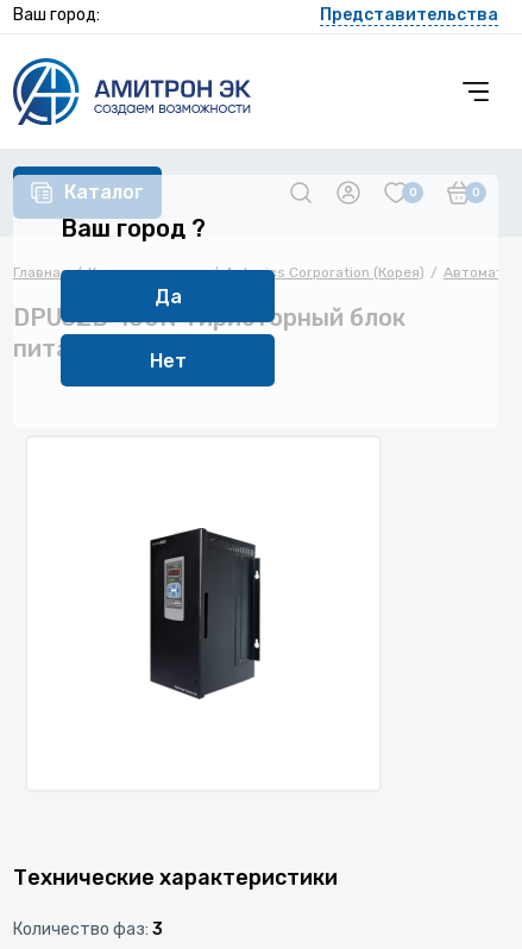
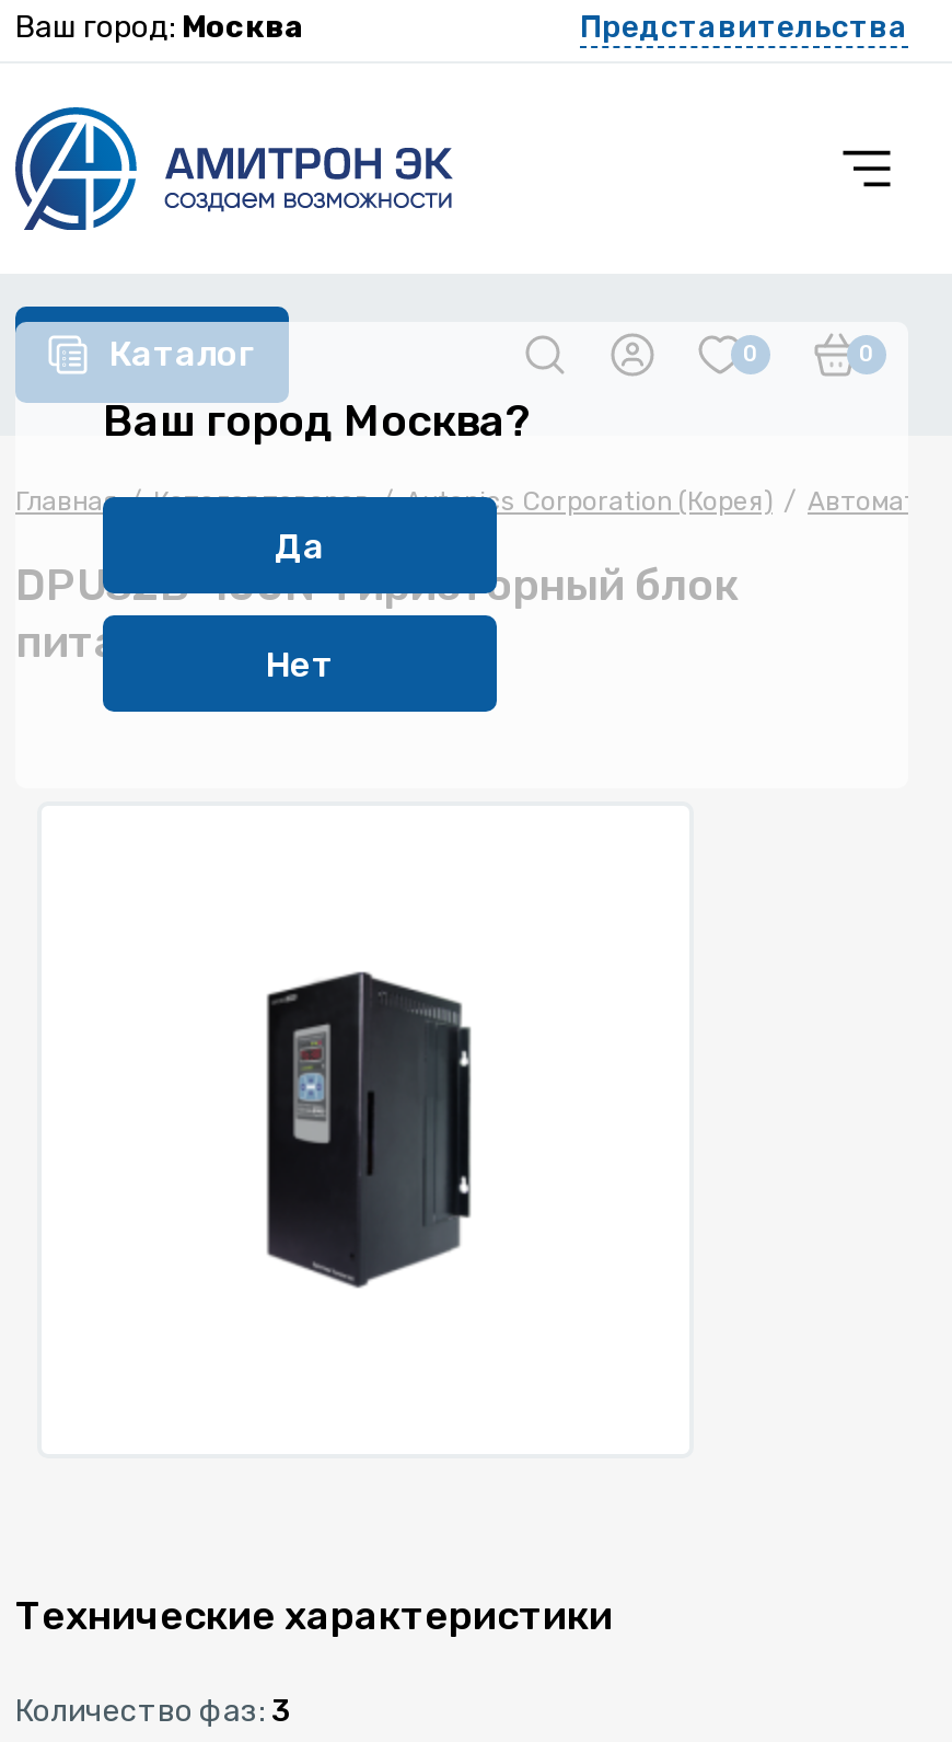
[13,5,100,25] Ваш город: -> [15,9,304,46] Ваш город: Москва
[61,214,206,243] Ваш город ? -> [103,394,532,447] Ваш город Москва?

